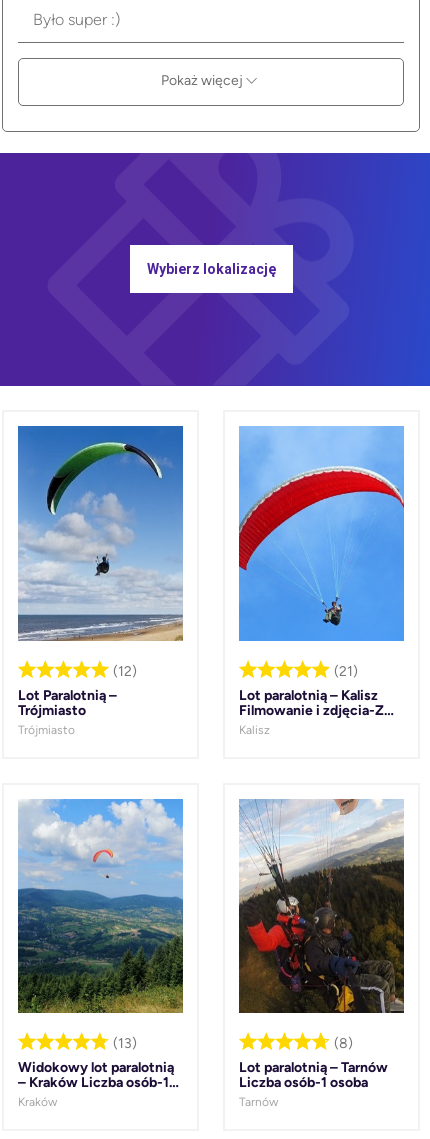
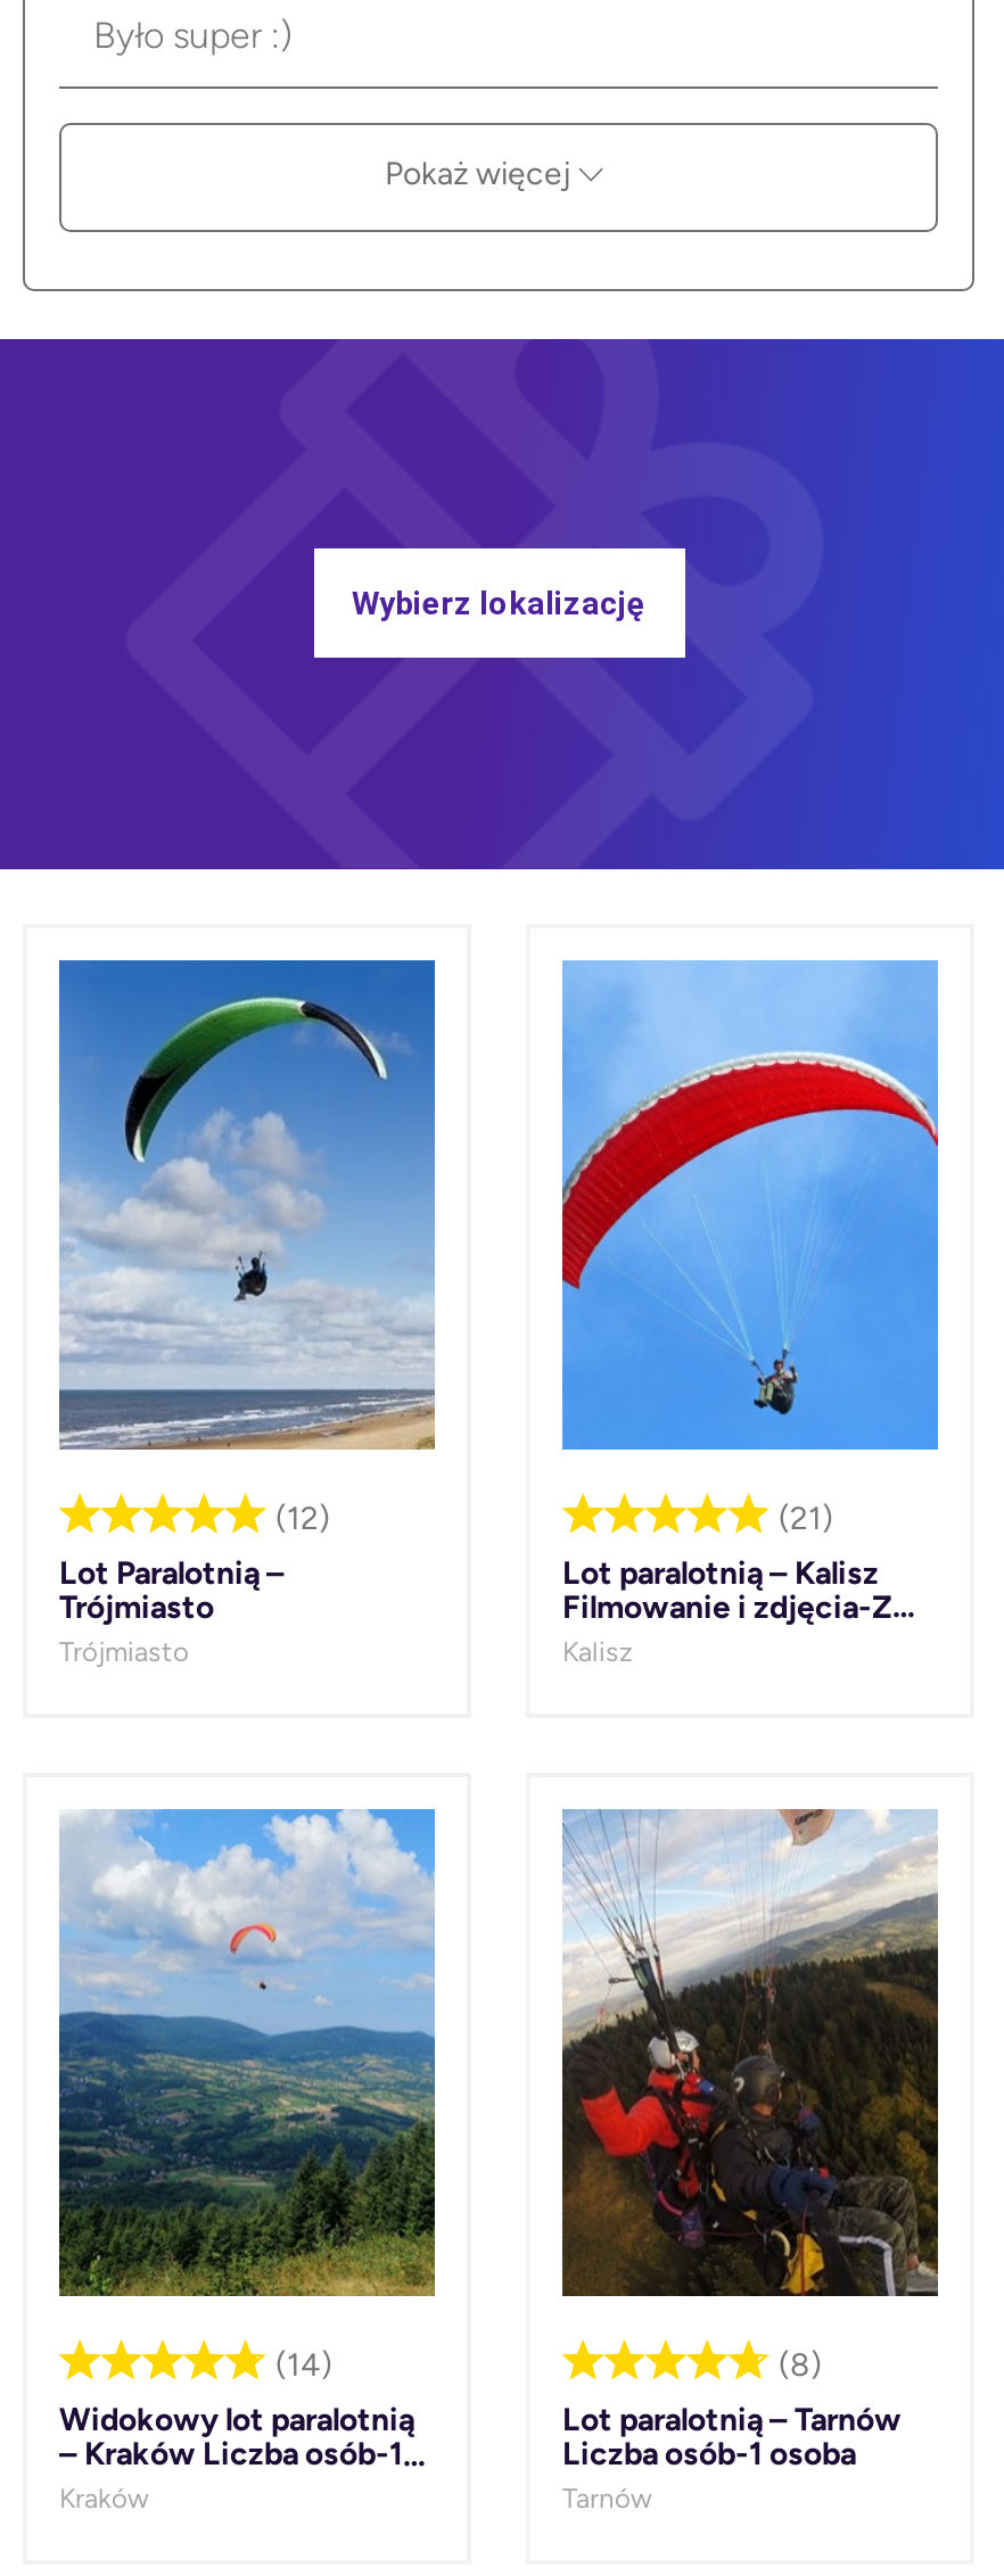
[113,1035,137,1052] (13) -> [275,2347,332,2386] (14)

